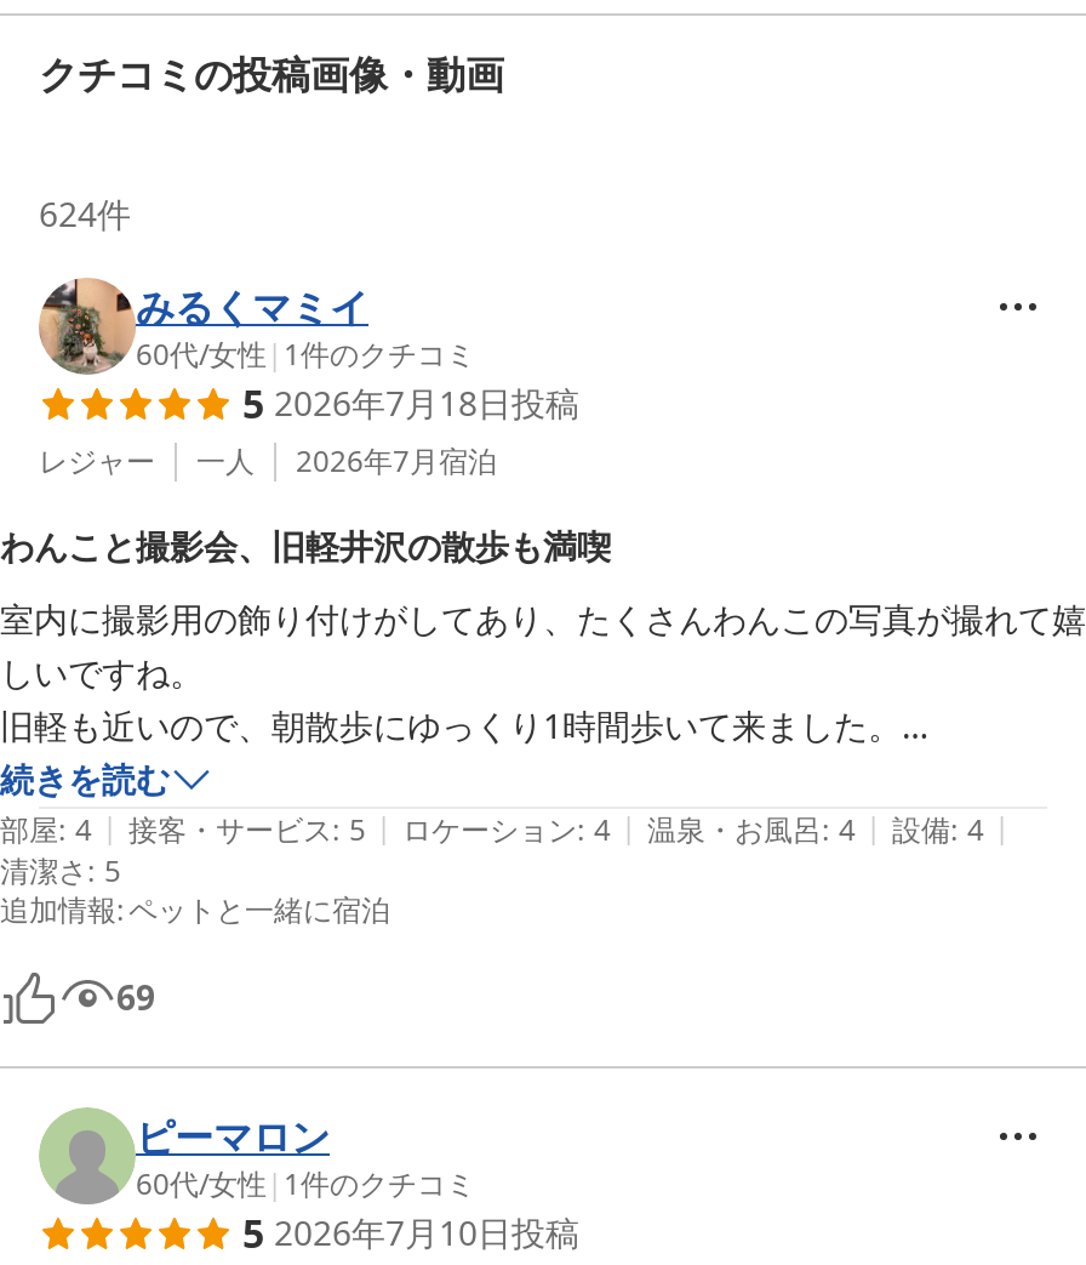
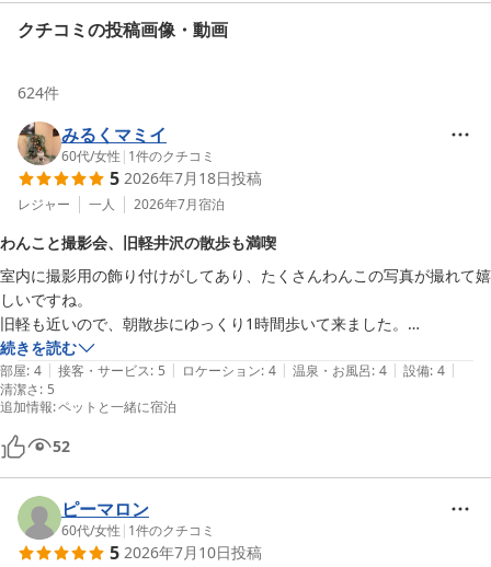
[116,974,155,1020] 69 -> [53,436,70,456] 52

